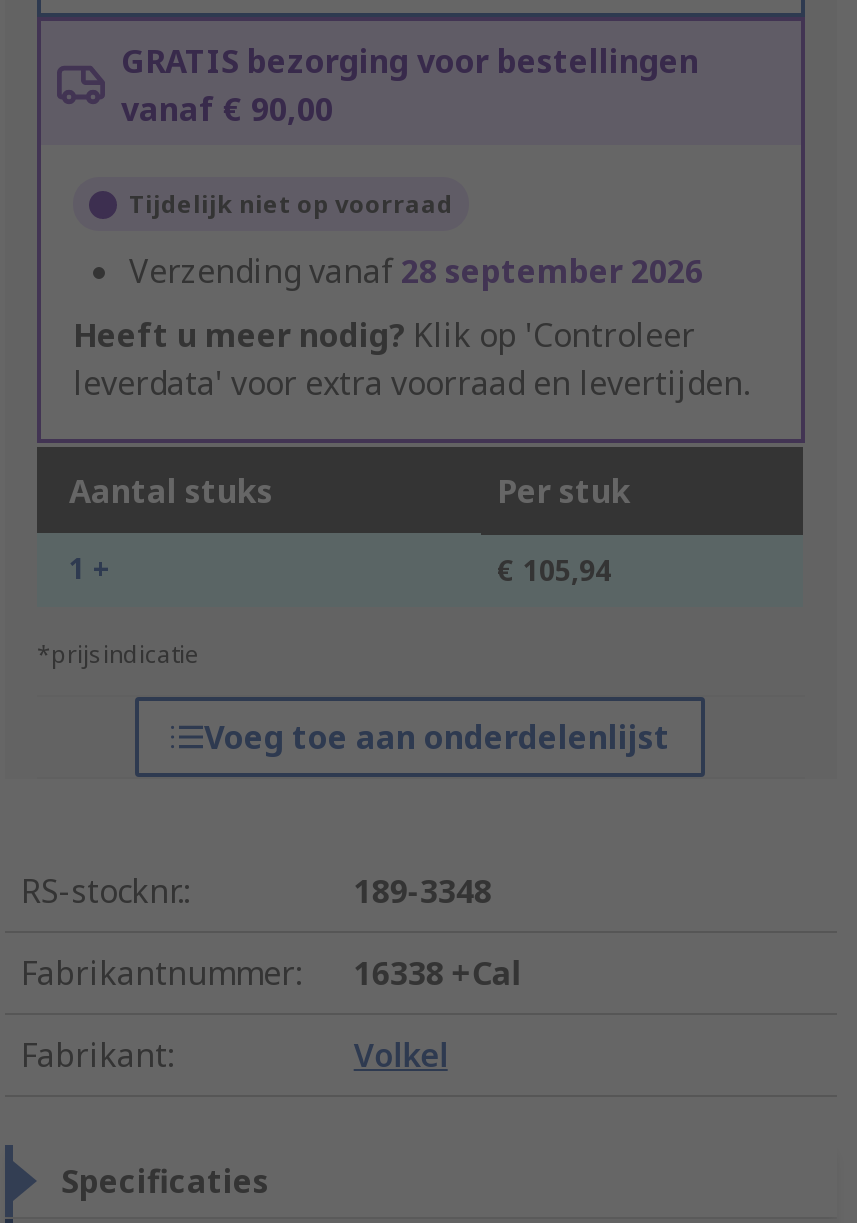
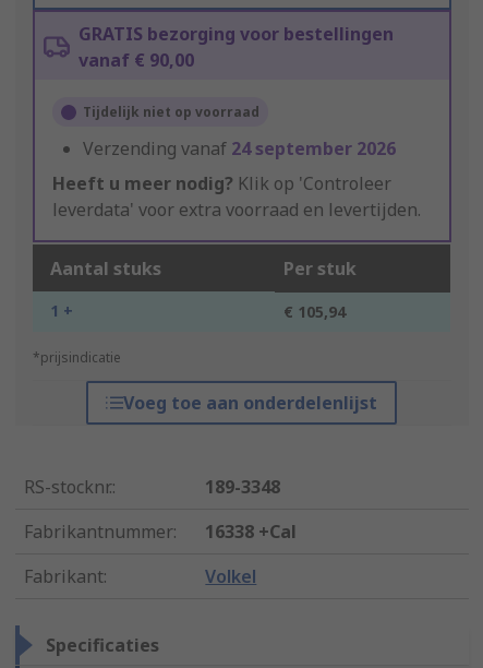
[129,250,703,294] Verzending vanaf 28 september 2026 -> [83,137,396,161] Verzending vanaf 24 september 2026

